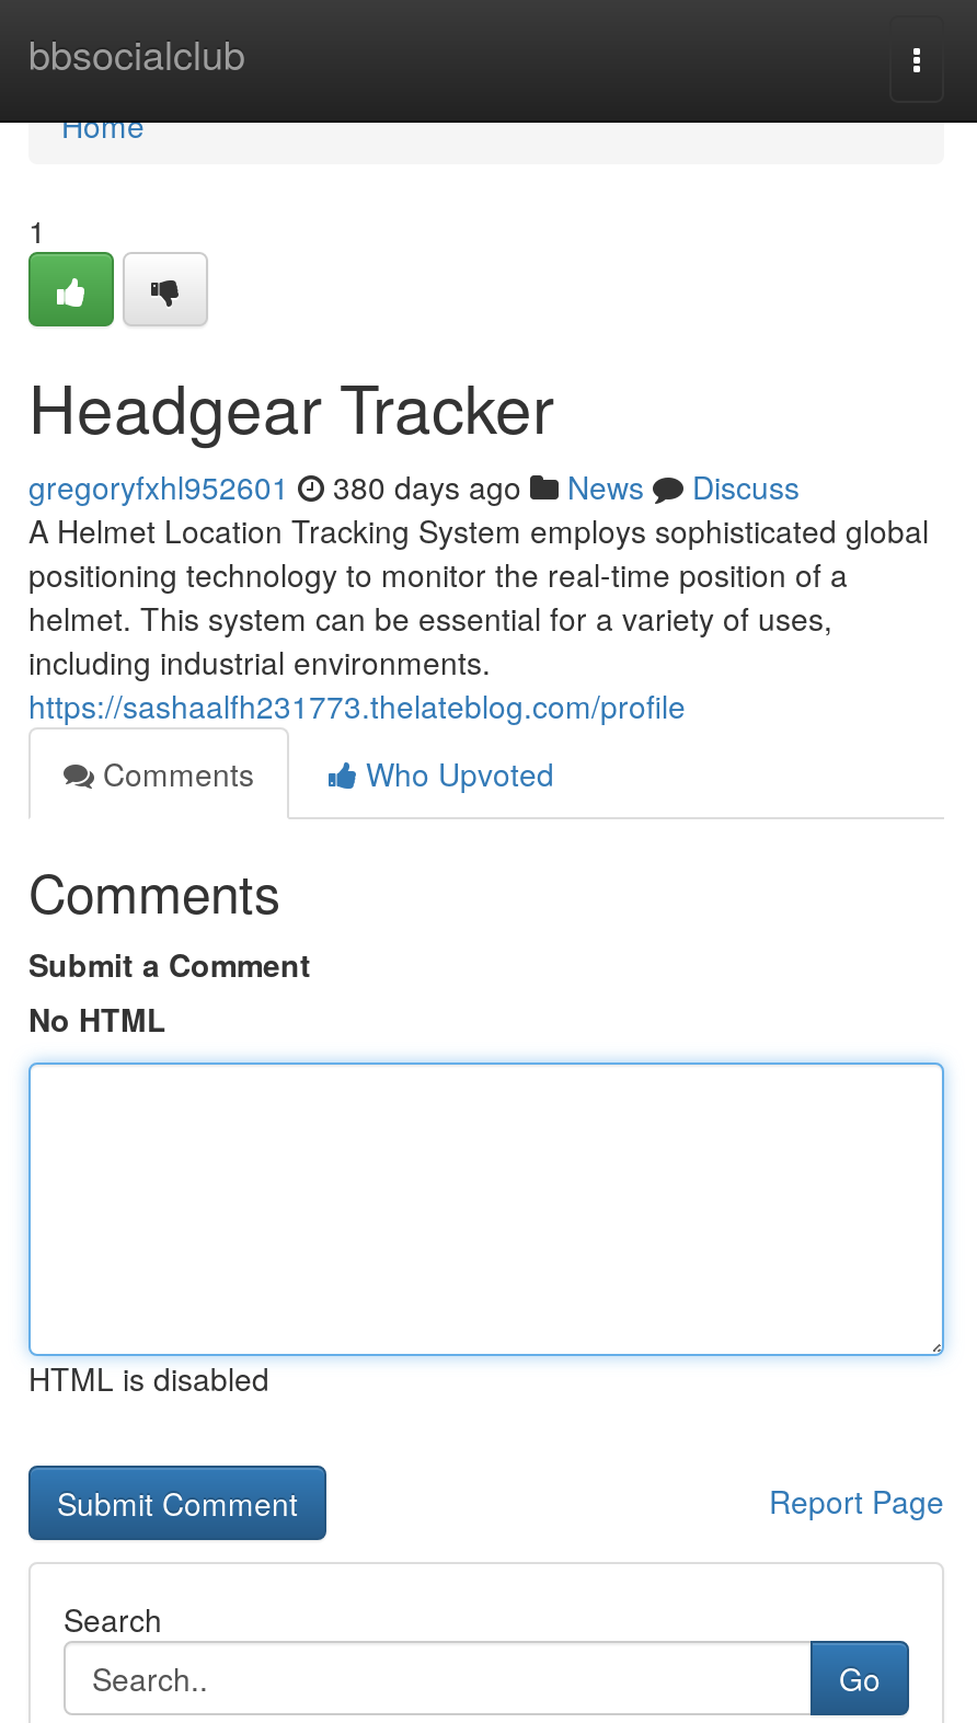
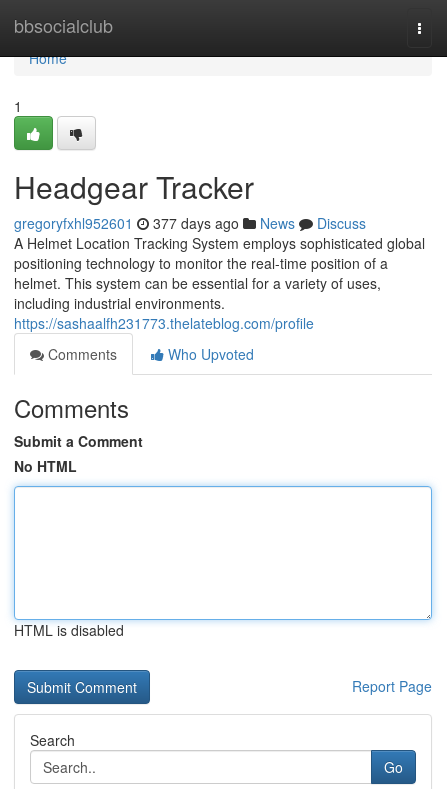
[28,464,800,508] gregoryfxhl952601 380 days ago News Discuss -> [14,213,366,233] gregoryfxhl952601 377 days ago News Discuss

